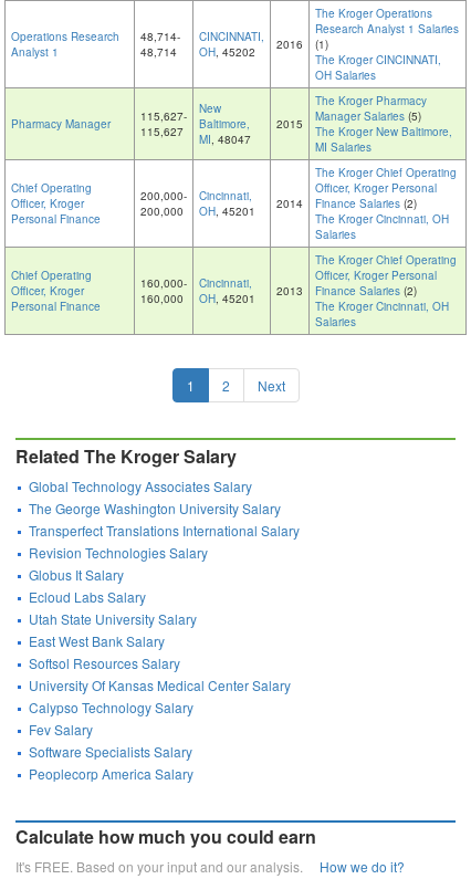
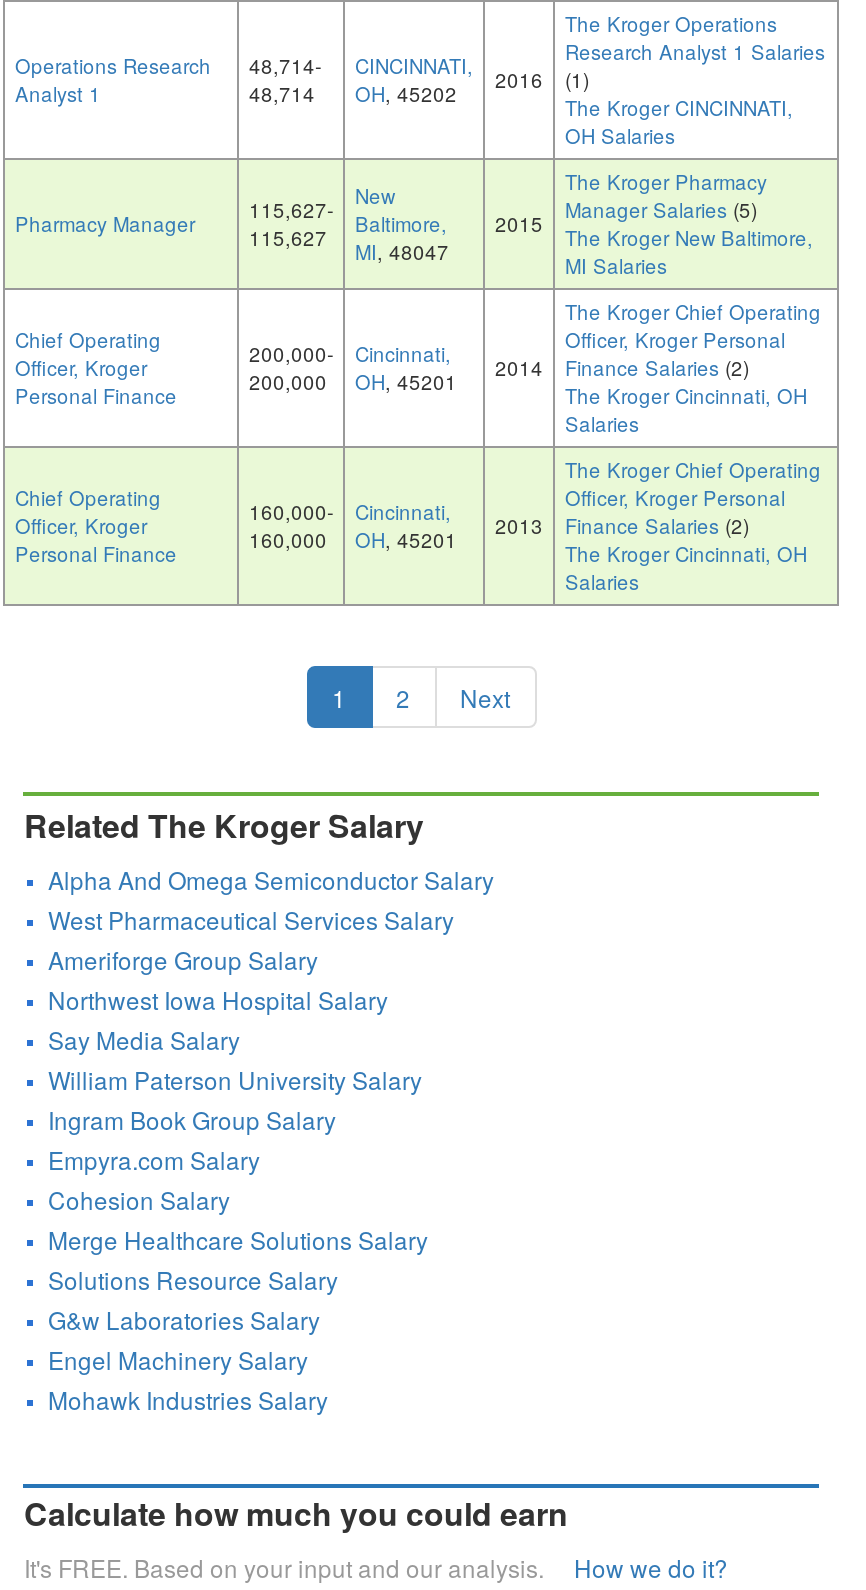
[29,477,300,783] Global Technology Associates Salary | The George Washington University Salary | Transperfect Translations International Salary | Revision Technologies Salary | Globus It Salary | Ecloud Labs Salary | Utah State University Salary | East West Bank Salary | Softsol Resources Salary | University Of Kansas Medical Center Salary | Calypso Technology Salary | Fev Salary | Software Specialists Salary | Peoplecorp America Salary -> [48,862,494,1416] Alpha And Omega Semiconductor Salary | West Pharmaceutical Services Salary | Ameriforge Group Salary | Northwest Iowa Hospital Salary | Say Media Salary | William Paterson University Salary | Ingram Book Group Salary | Empyra.com Salary | Cohesion Salary | Merge Healthcare Solutions Salary | Solutions Resource Salary | G&w Laboratories Salary | Engel Machinery Salary | Mohawk Industries Salary

